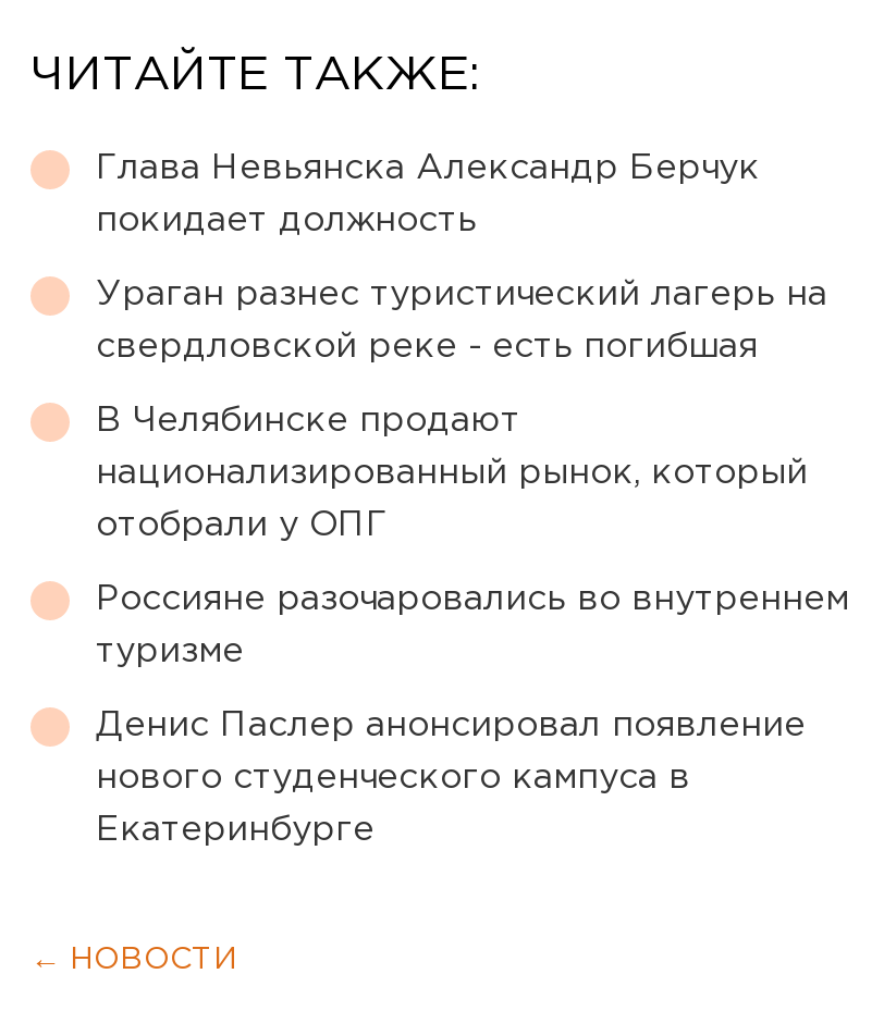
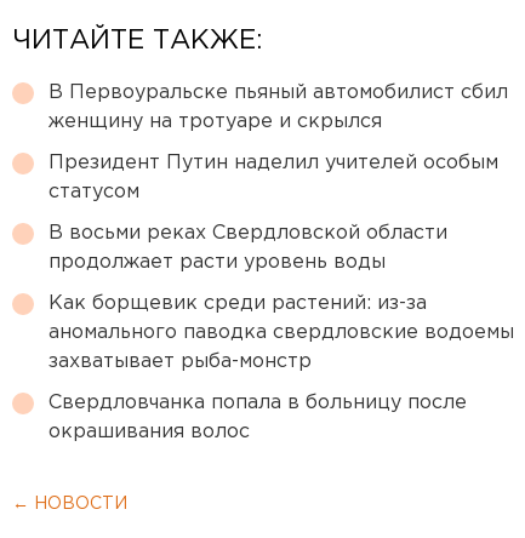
[96,153,849,847] Глава Невьянска Александр Берчук | покидает должность | Ураган разнес туристический лагерь на | свердловской реке - есть погибшая | В Челябинске продают | национализированный рынок, который | отобрали у ОПГ | Россияне разочаровались во внутреннем | туризме | Денис Паслер анонсировал появление | нового студенческого кампуса в | Екатеринбурге -> [48,84,514,441] В Первоуральске пьяный автомобилист сбил | женщину на тротуаре и скрылся | Президент Путин наделил учителей особым | статусом | В восьми реках Свердловской области | продолжает расти уровень воды | Как борщевик среди растений: из-за | аномального паводка свердловские водоемы | захватывает рыба-монстр | Свердловчанка попала в больницу после | окрашивания волос

